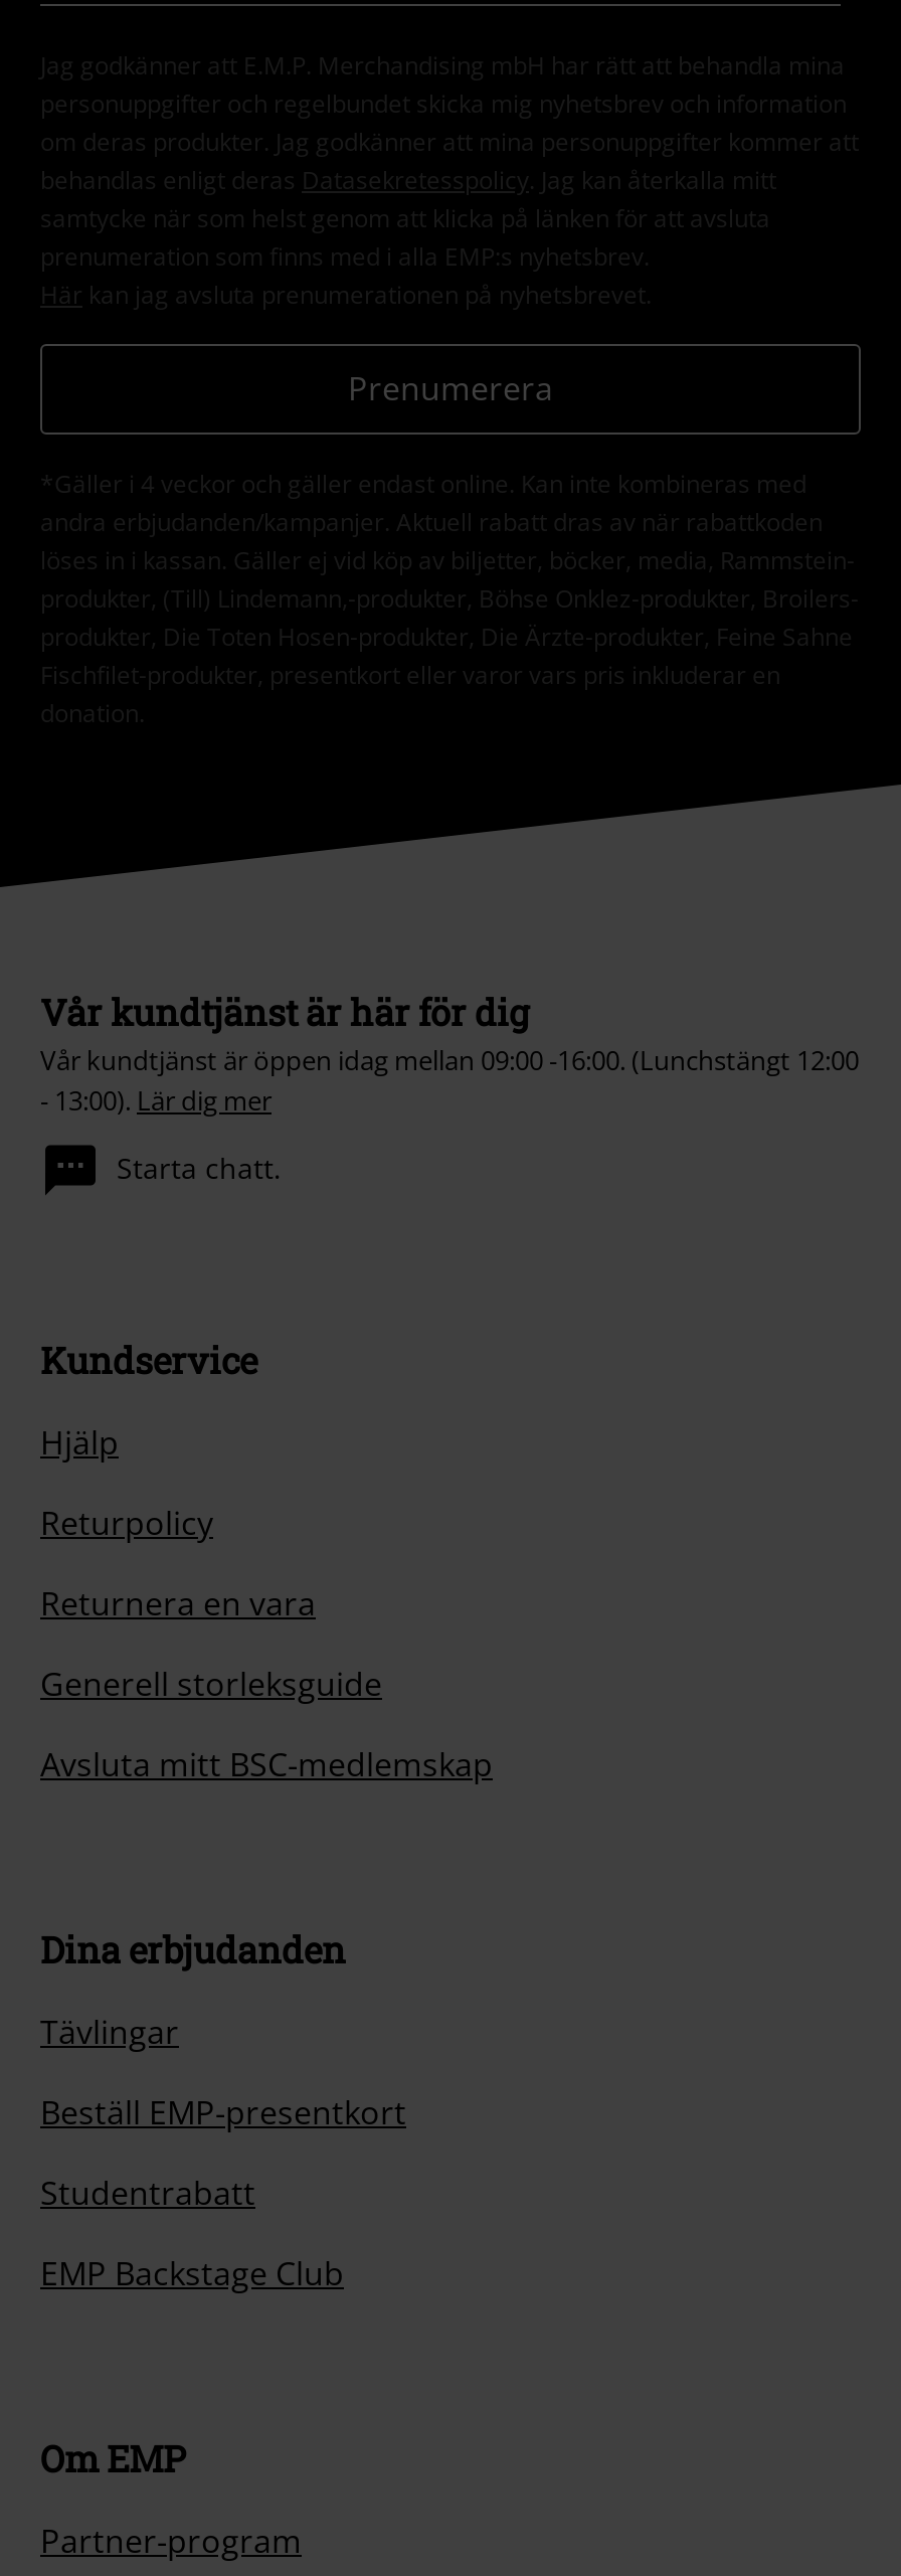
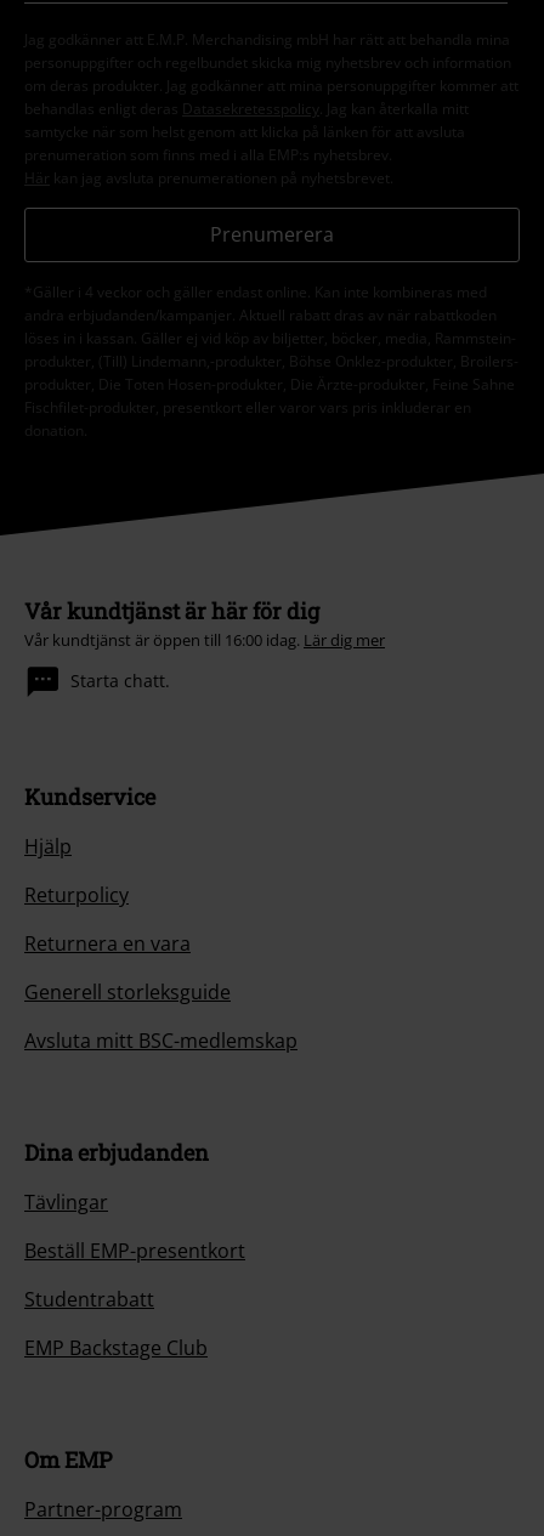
[40,1042,859,1119] Vår kundtjänst är öppen idag mellan 09:00 -16:00. (Lunchstängt 12:00 | - 13:00). Lär dig mer -> [24,629,385,651] Vår kundtjänst är öppen till 16:00 idag. Lär dig mer

